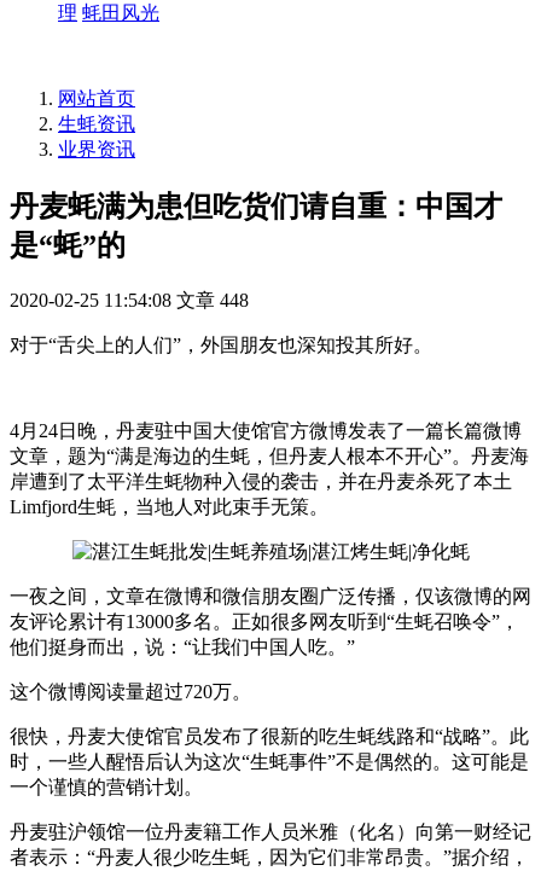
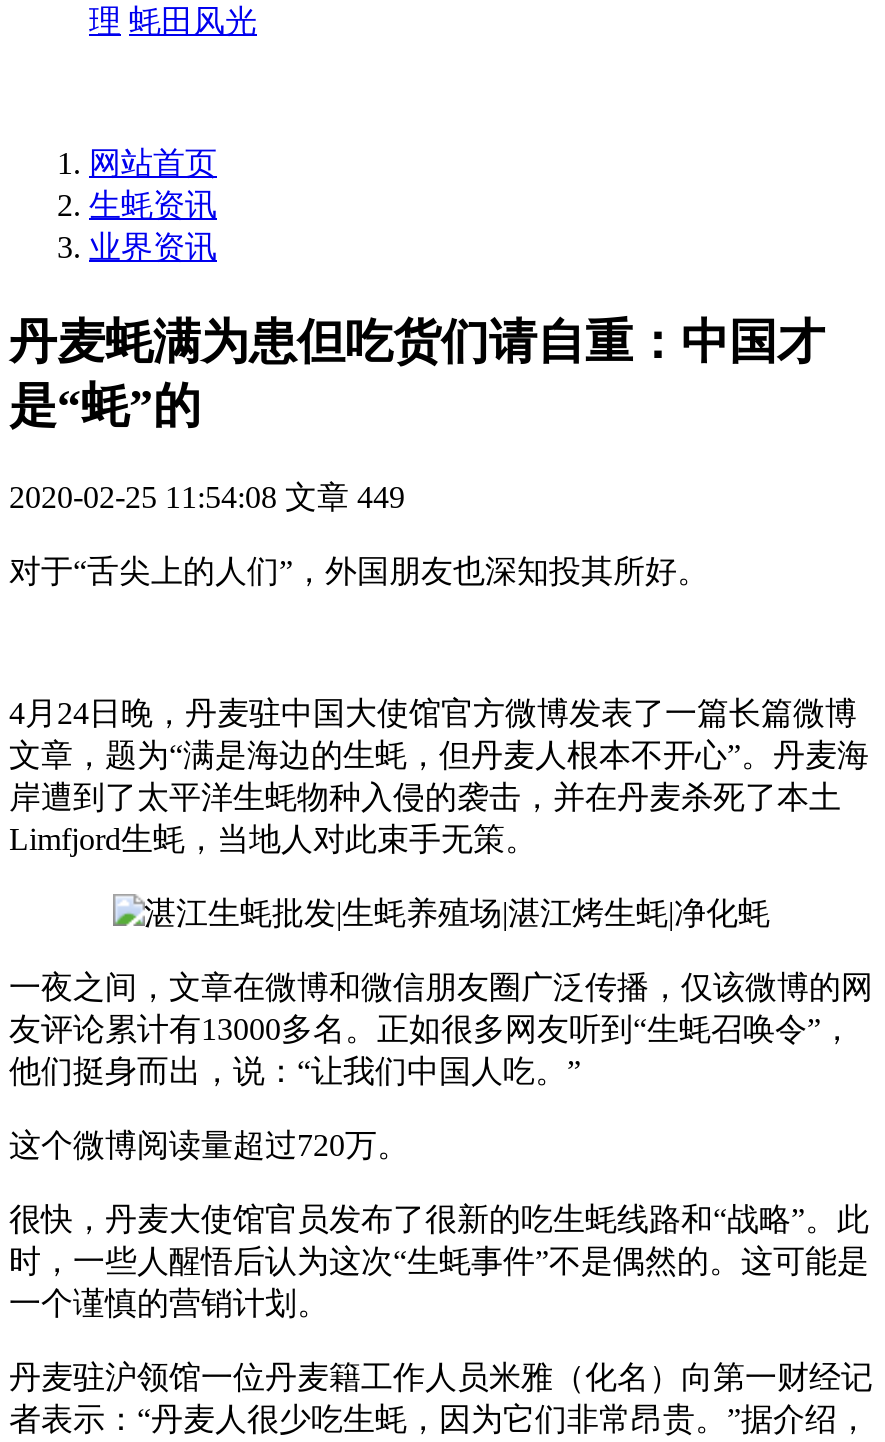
[10,290,249,310] 2020-02-25 11:54:08 文章 448 -> [9,480,405,514] 2020-02-25 11:54:08 文章 449

